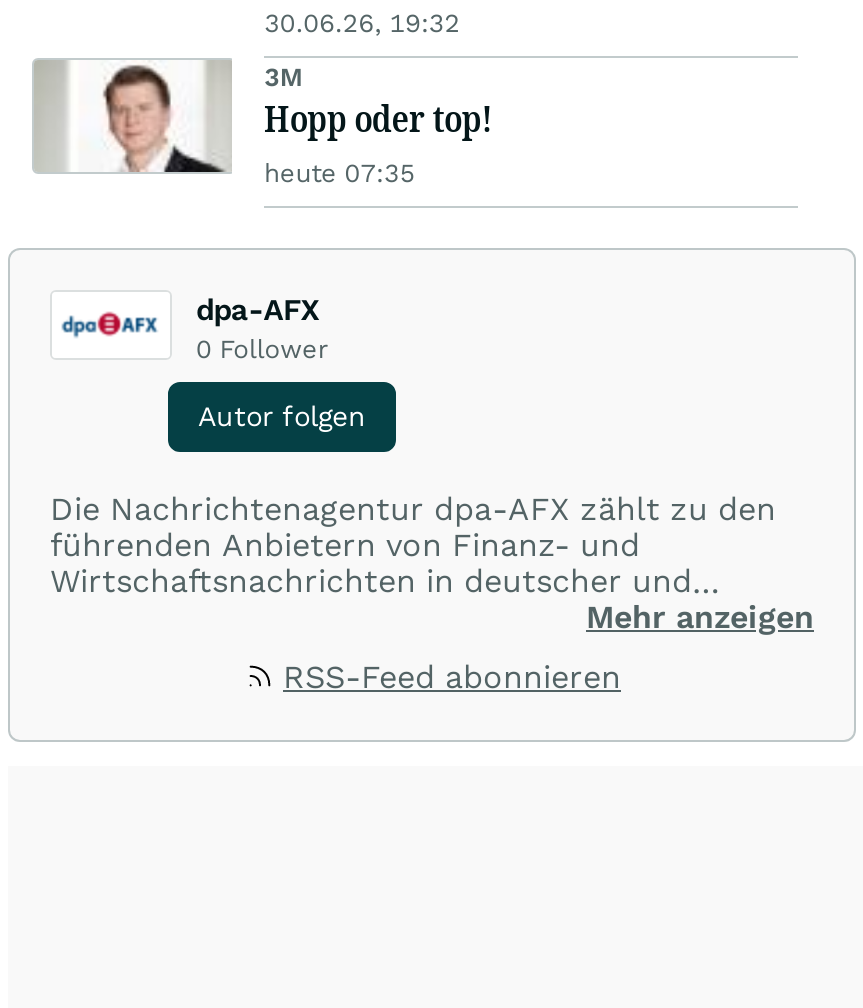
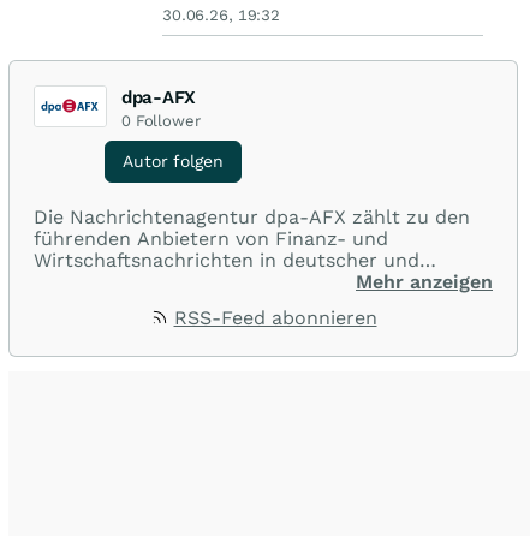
[32,58,493,189] [image] | 3M | Hopp oder top! | heute 07:35 -> none

